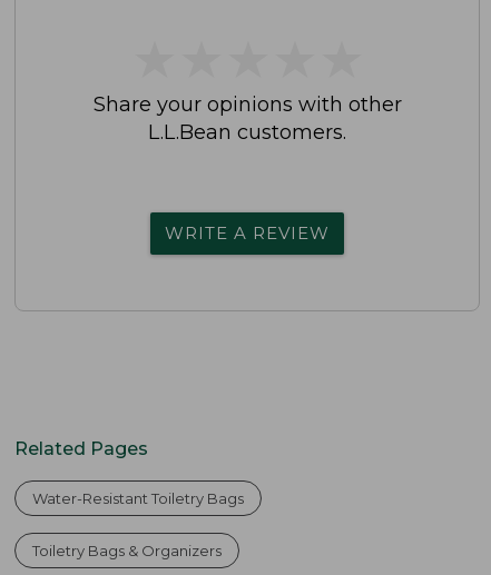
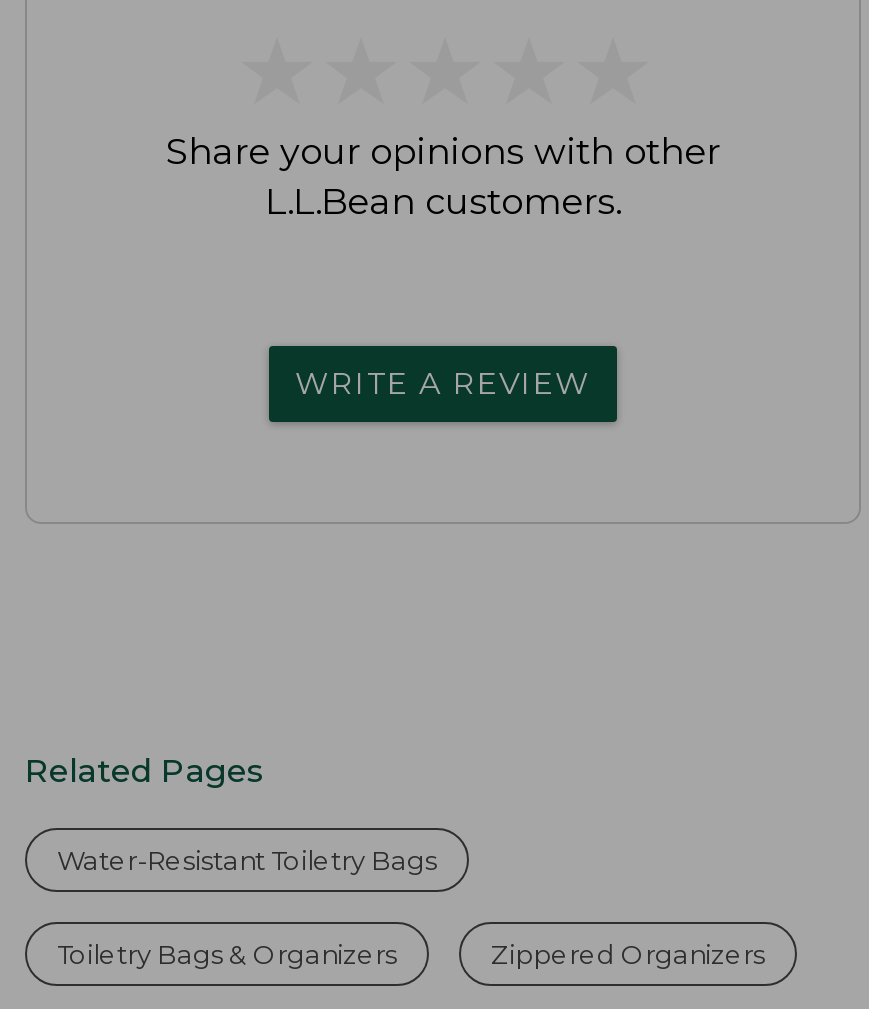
none -> [491,939,765,971] Zippered Organizers

